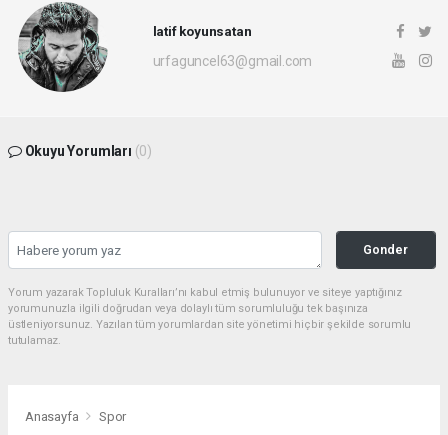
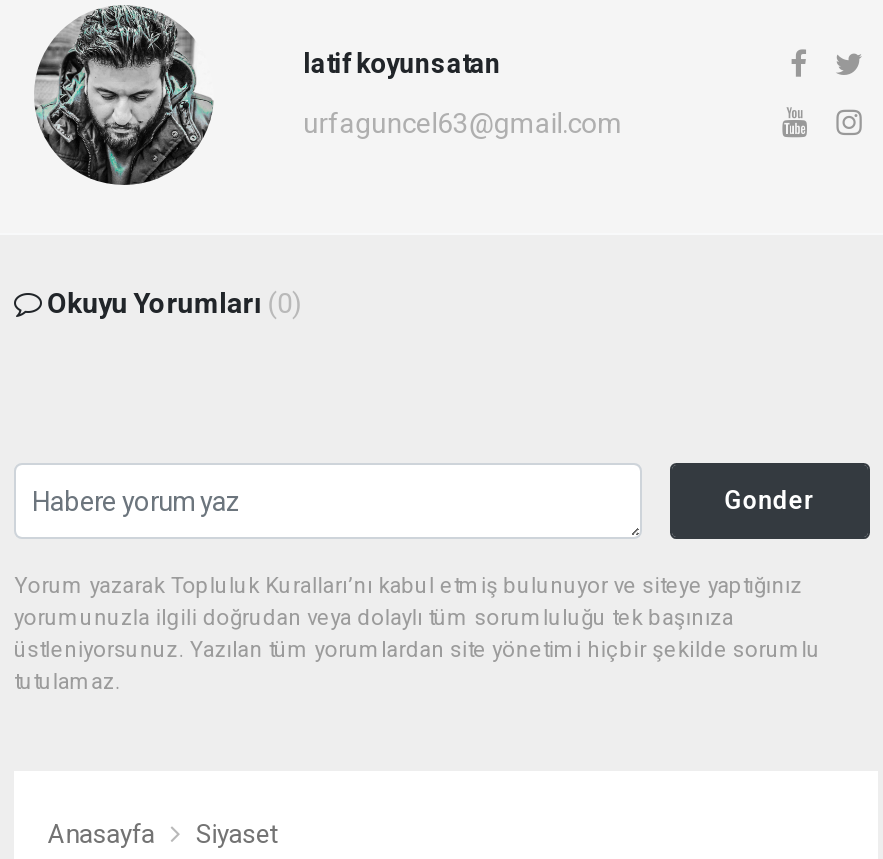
[99,409,126,424] Spor -> [196,819,277,849] Siyaset

